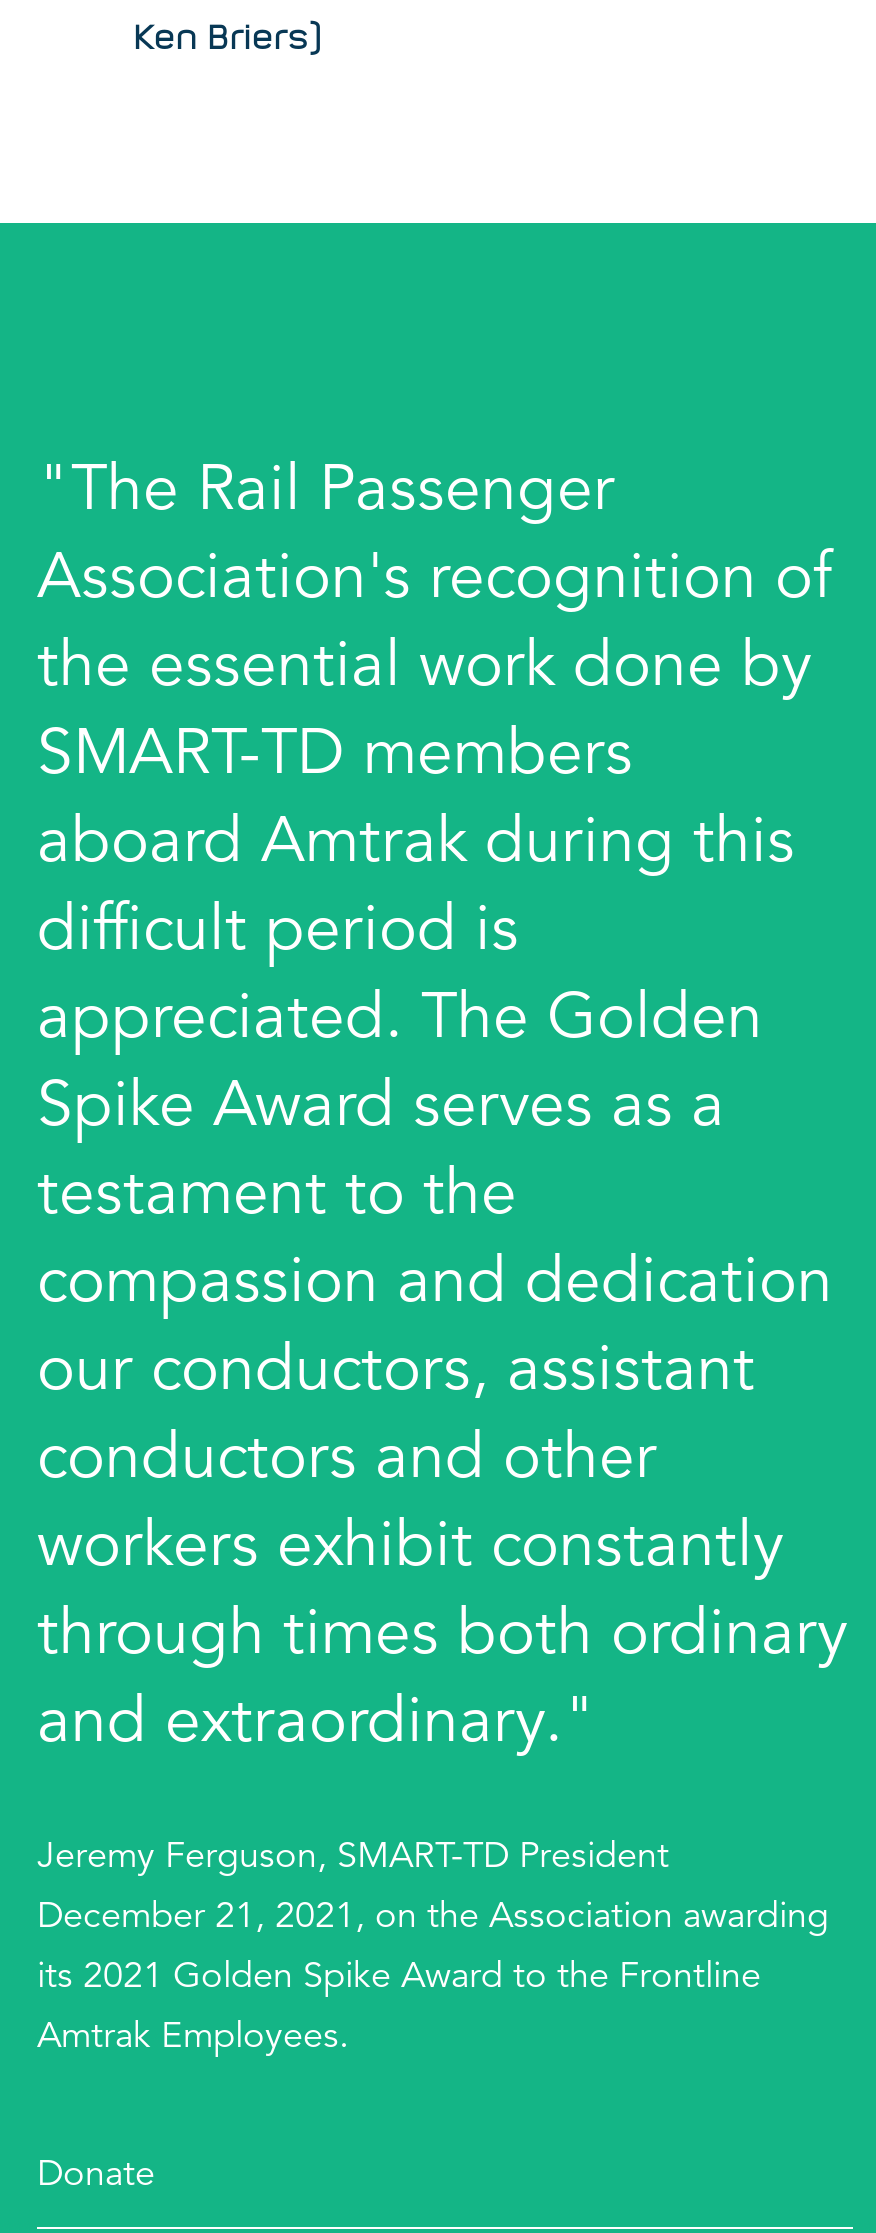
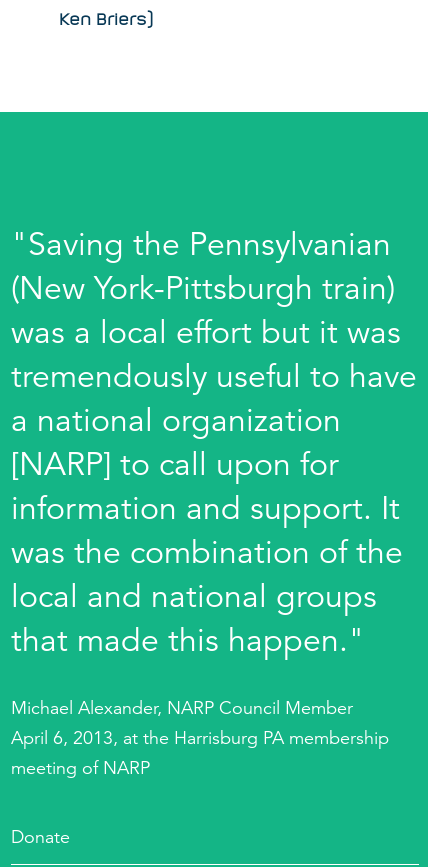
[37,449,847,1759] "The Rail Passenger | Association's recognition of | the essential work done by | SMART-TD members | aboard Amtrak during this | difficult period is | appreciated. The Golden | Spike Award serves as a | testament to the | compassion and dedication | our conductors, assistant | conductors and other | workers exhibit constantly | through times both ordinary | and extraordinary." -> [11,225,417,660] "Saving the Pennsylvanian | (New York-Pittsburgh train) | was a local effort but it was | tremendously useful to have | a national organization | [NARP] to call upon for | information and support. It | was the combination of the | local and national groups | that made this happen."
[37,1833,829,2057] Jeremy Ferguson, SMART-TD President | December 21, 2021, on the Association awarding | its 2021 Golden Spike Award to the Frontline | Amtrak Employees. -> [11,697,389,779] Michael Alexander, NARP Council Member | April 6, 2013, at the Harrisburg PA membership | meeting of NARP

